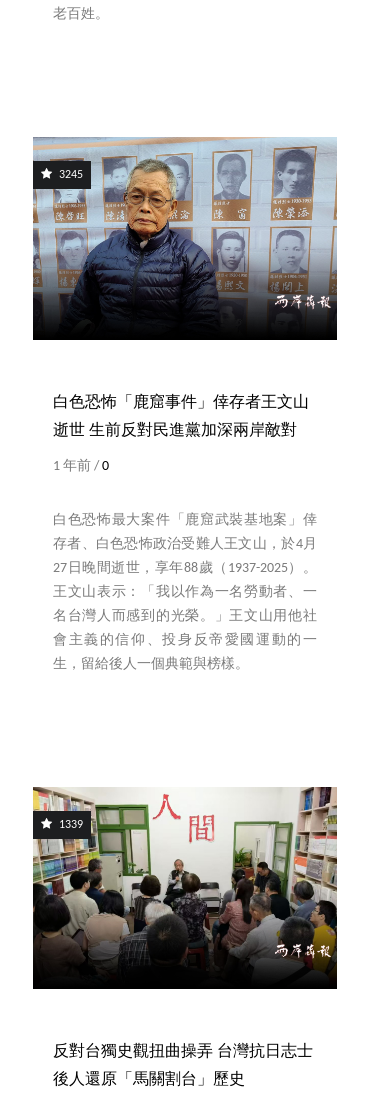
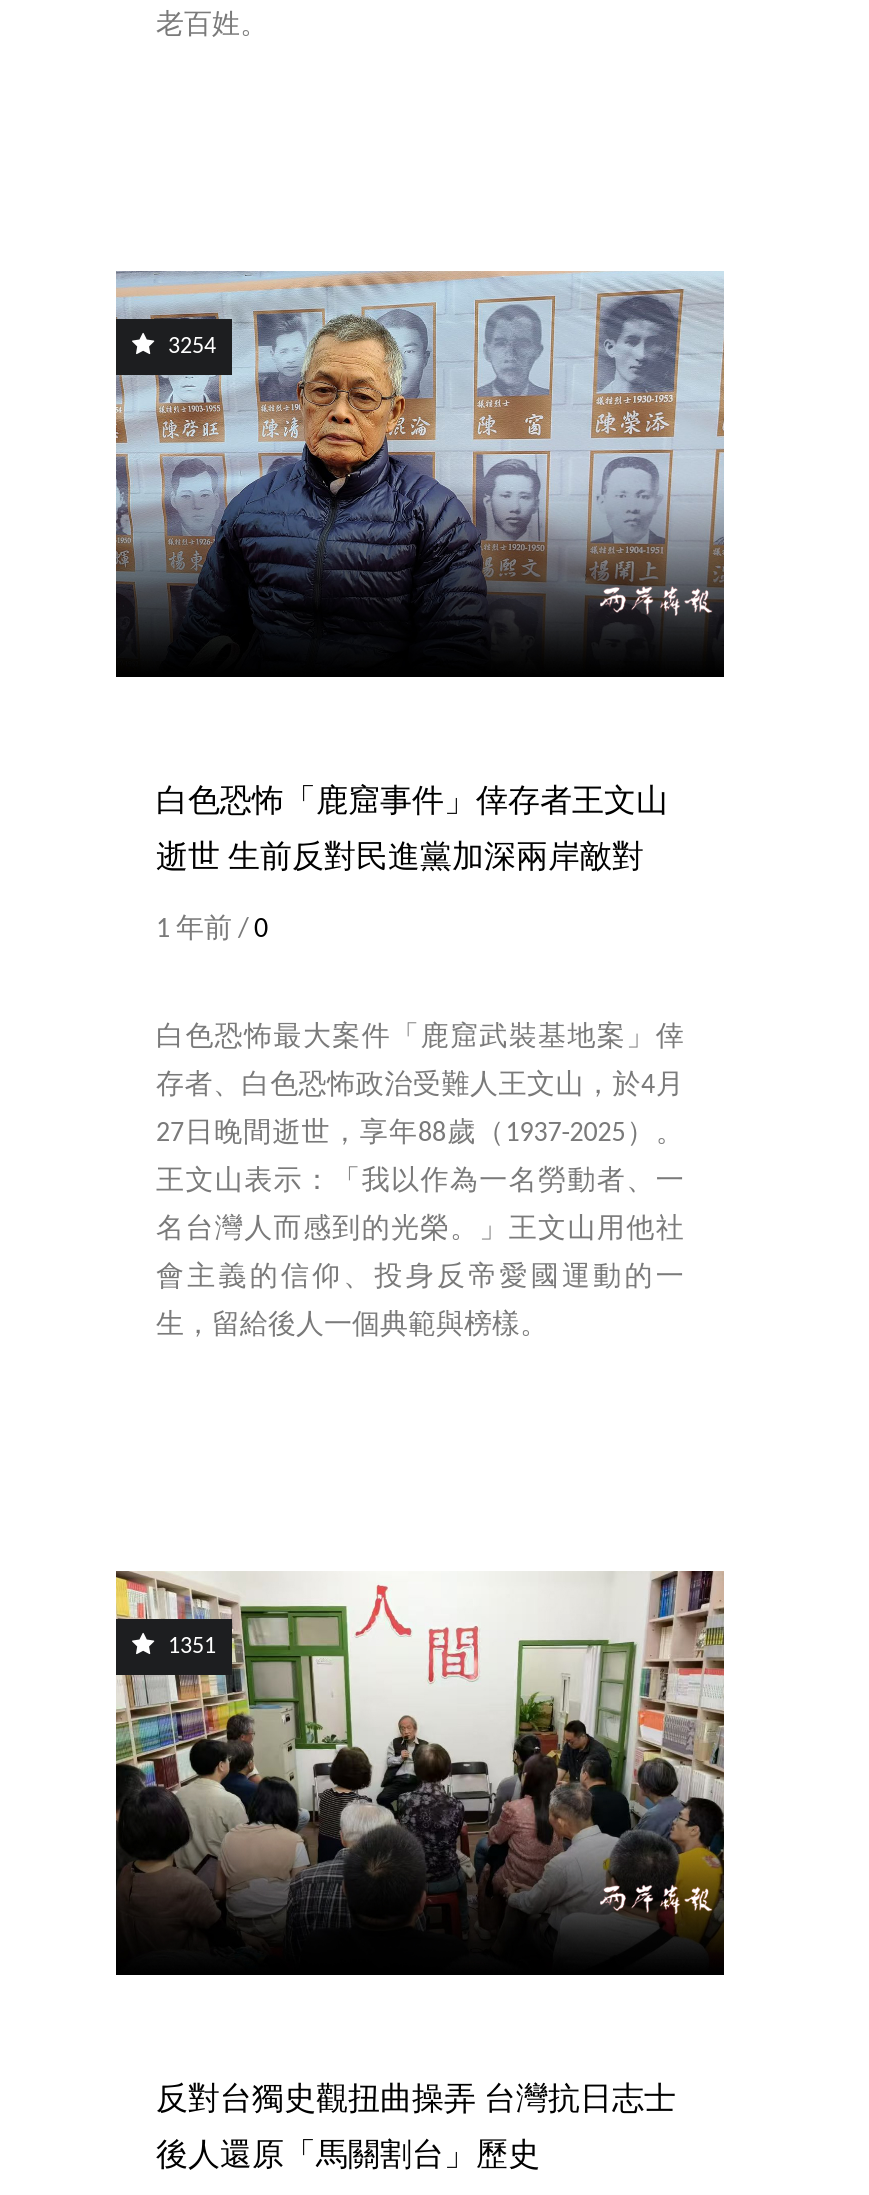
[56,169,83,181] 3245 -> [162,335,216,359] 3254
[56,819,83,831] 1339 -> [162,1635,216,1659] 1351

